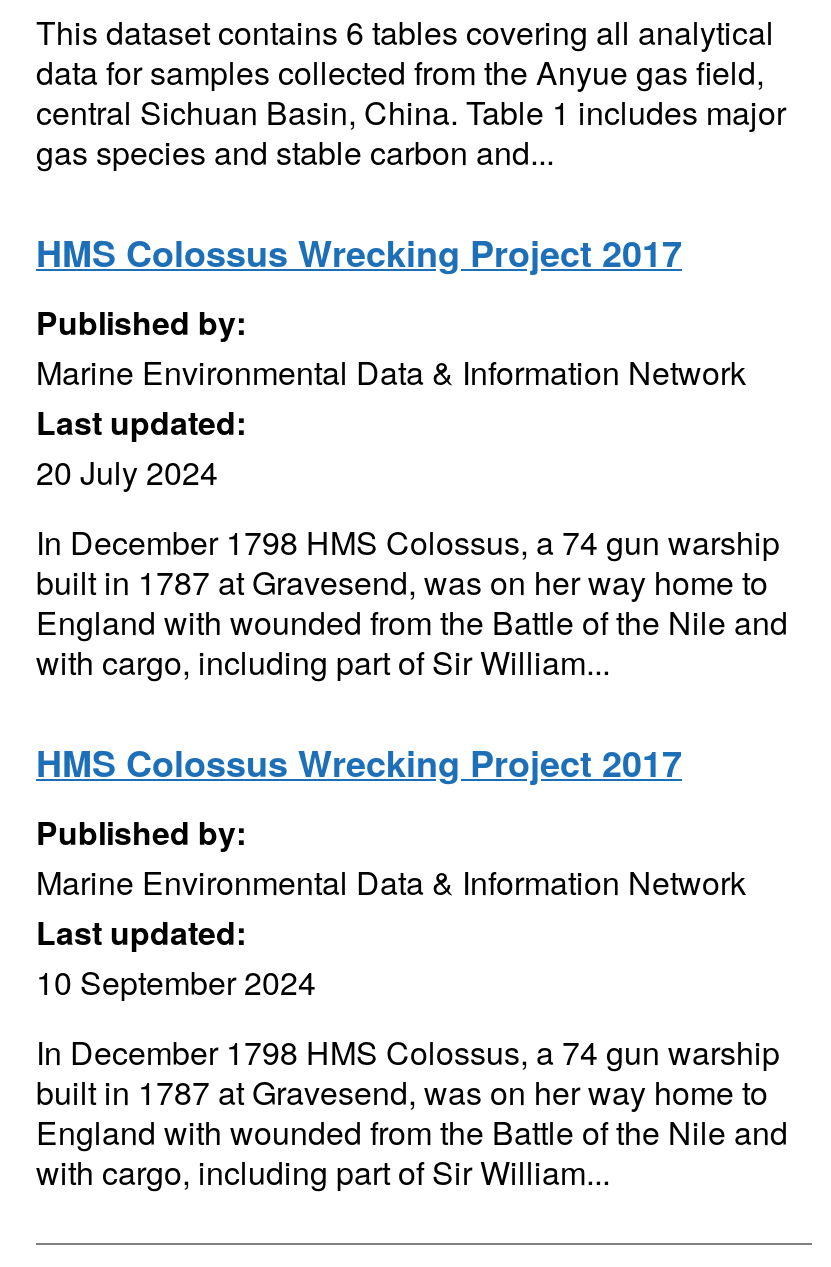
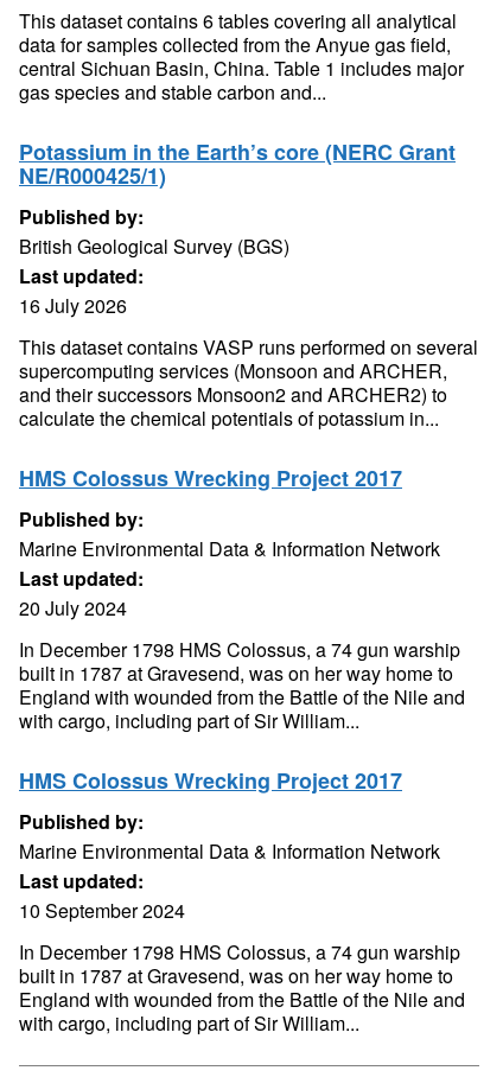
none -> [19,136,478,432] Potassium in the Earth’s core (NERC Grant | NE/R000425/1) | Published by: | British Geological Survey (BGS) | Last updated: | 16 July 2026 | This dataset contains VASP runs performed on several | supercomputing services (Monsoon and ARCHER, | and their successors Monsoon2 and ARCHER2) to | calculate the chemical potentials of potassium in...

